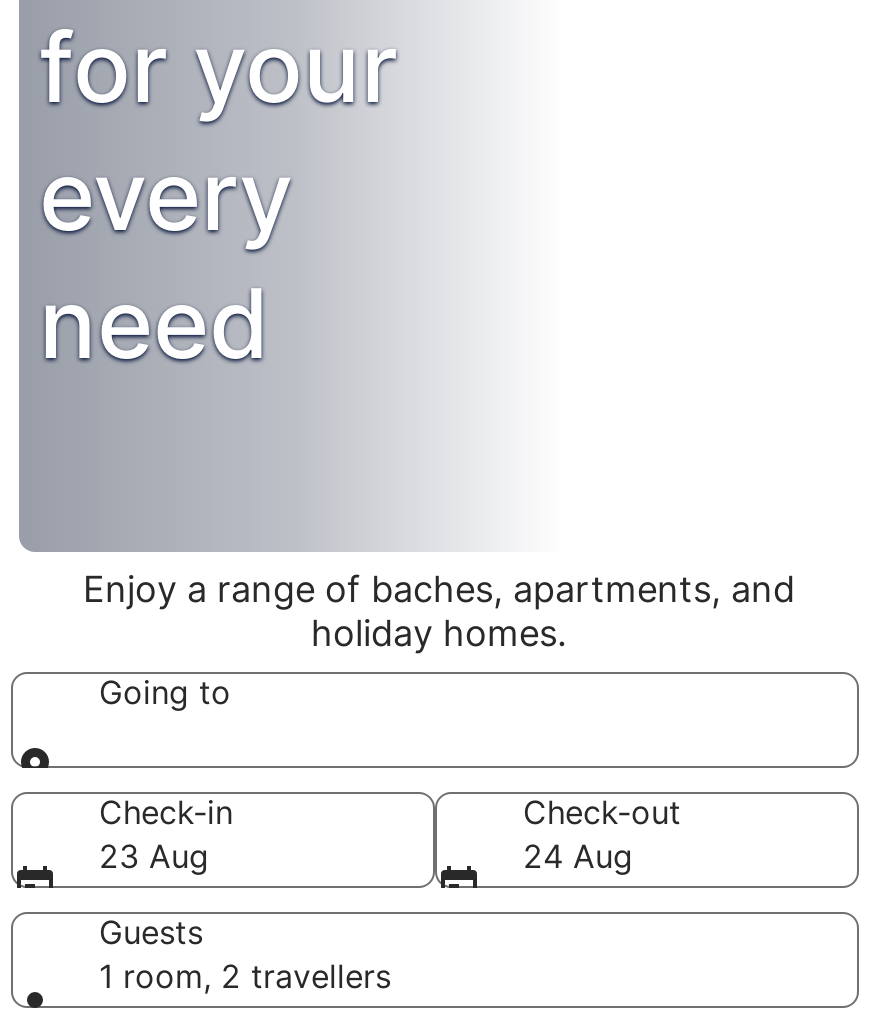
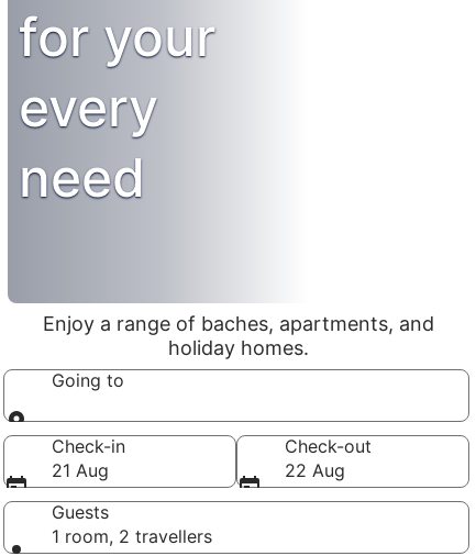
[99,836,209,876] 23 Aug -> [52,459,109,481] 21 Aug
[523,836,633,876] 24 Aug -> [285,459,345,481] 22 Aug

